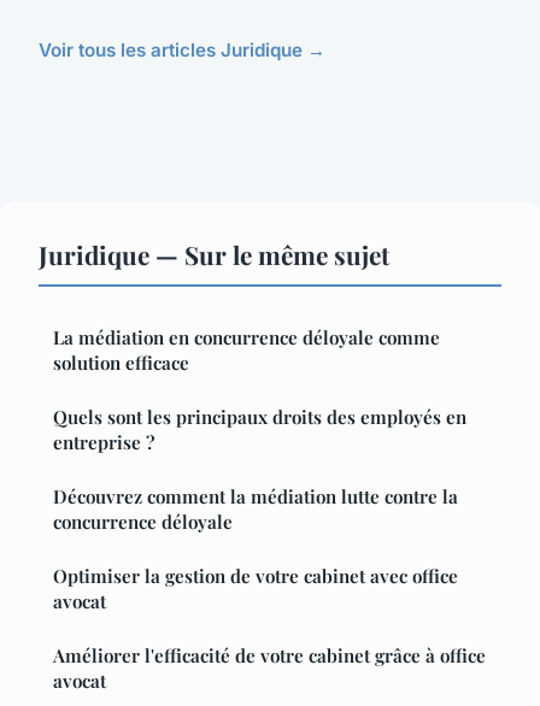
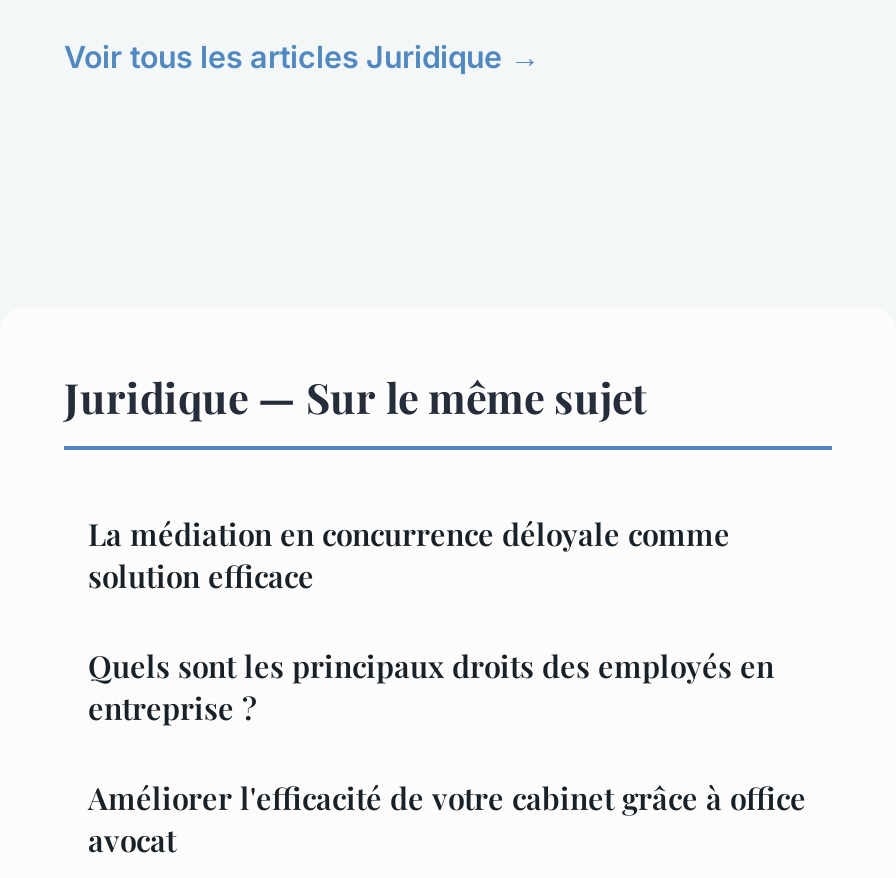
[53,485,458,614] Découvrez comment la médiation lutte contre la | concurrence déloyale | Optimiser la gestion de votre cabinet avec office | avocat -> none

